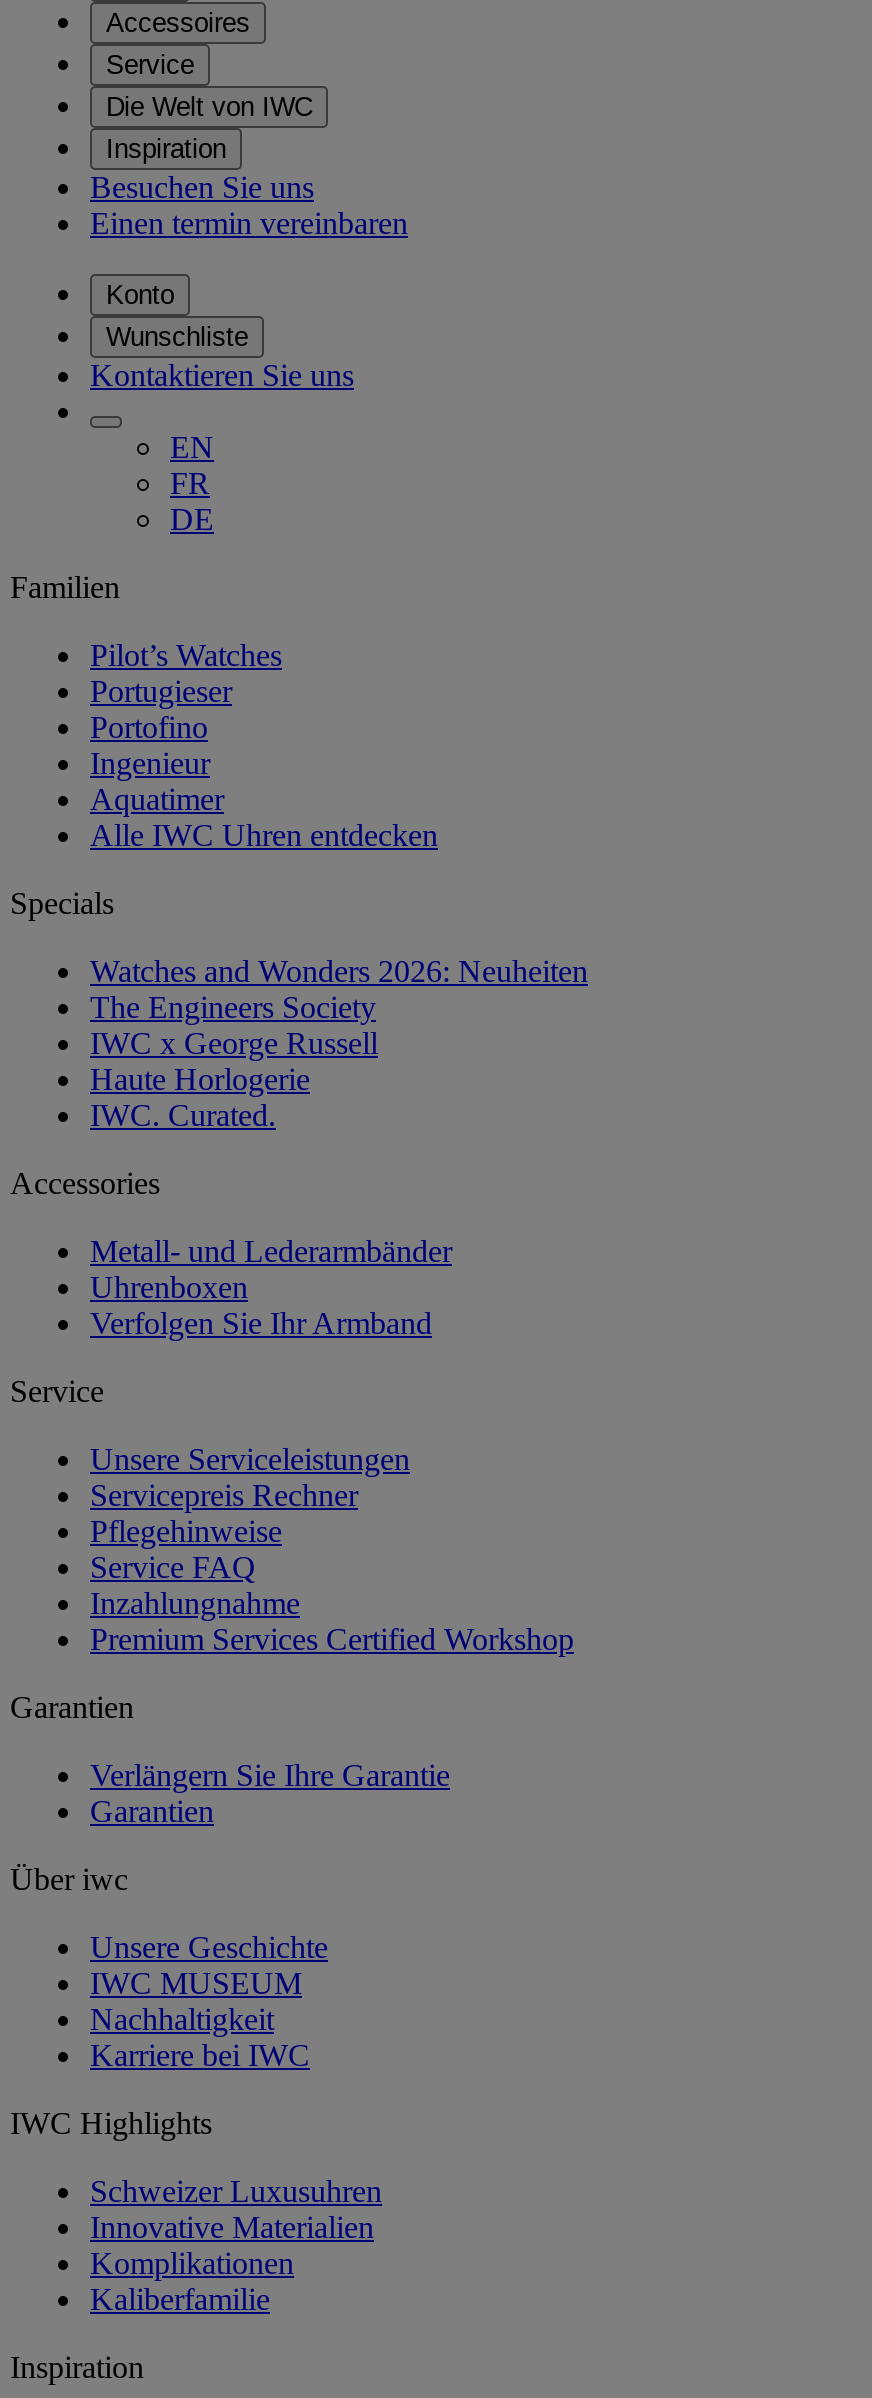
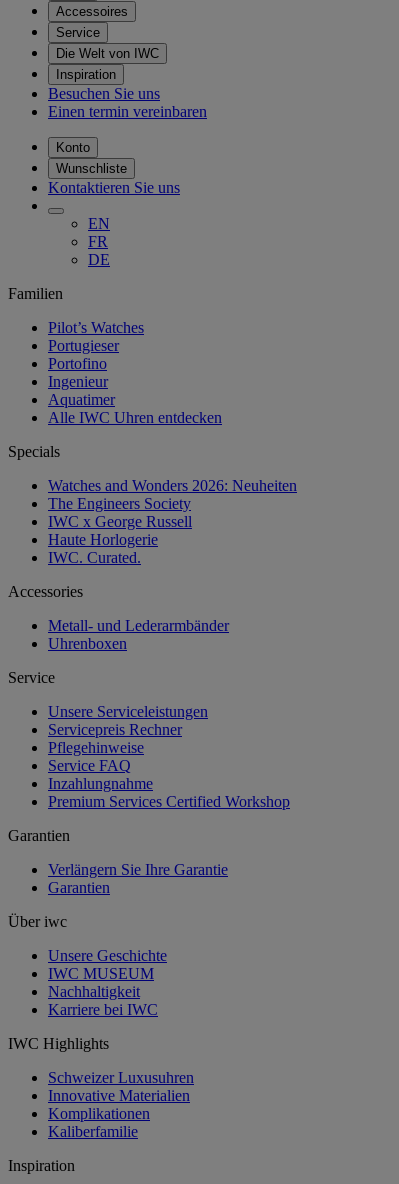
[90,1306,432,1340] Verfolgen Sie Ihr Armband -> none

